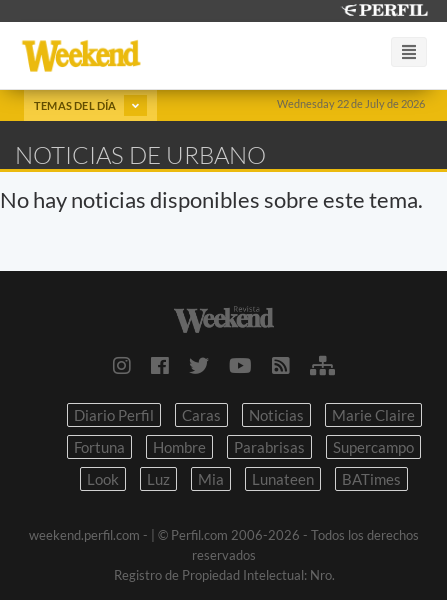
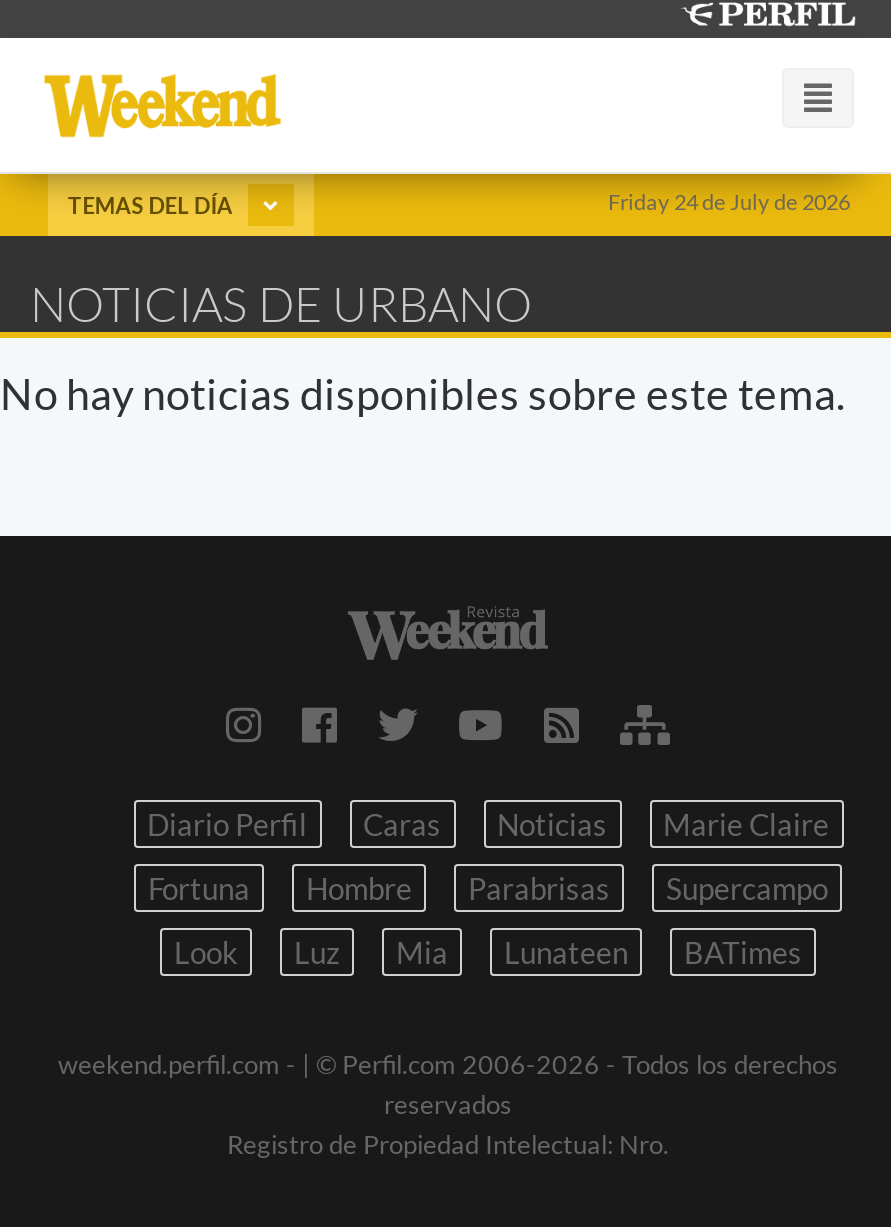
[277,97,425,110] Wednesday 22 de July de 2026 -> [608,188,850,214] Friday 24 de July de 2026

